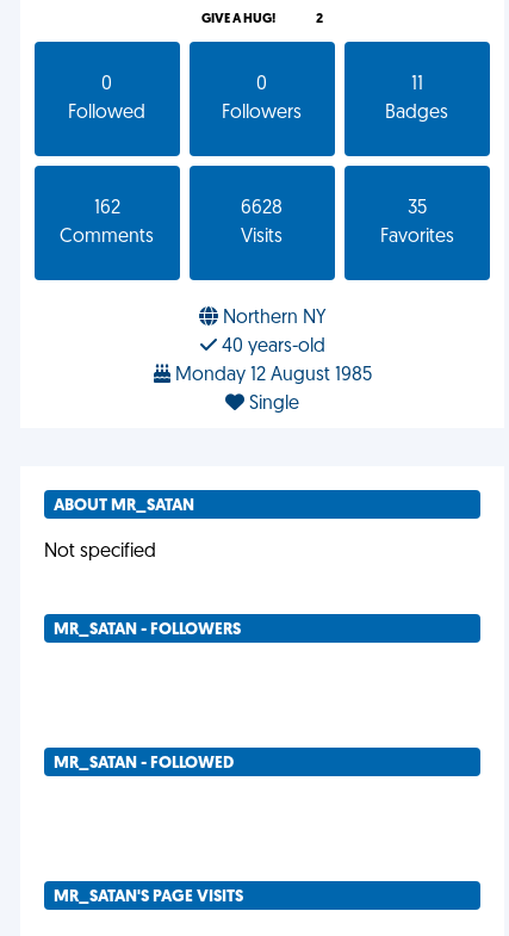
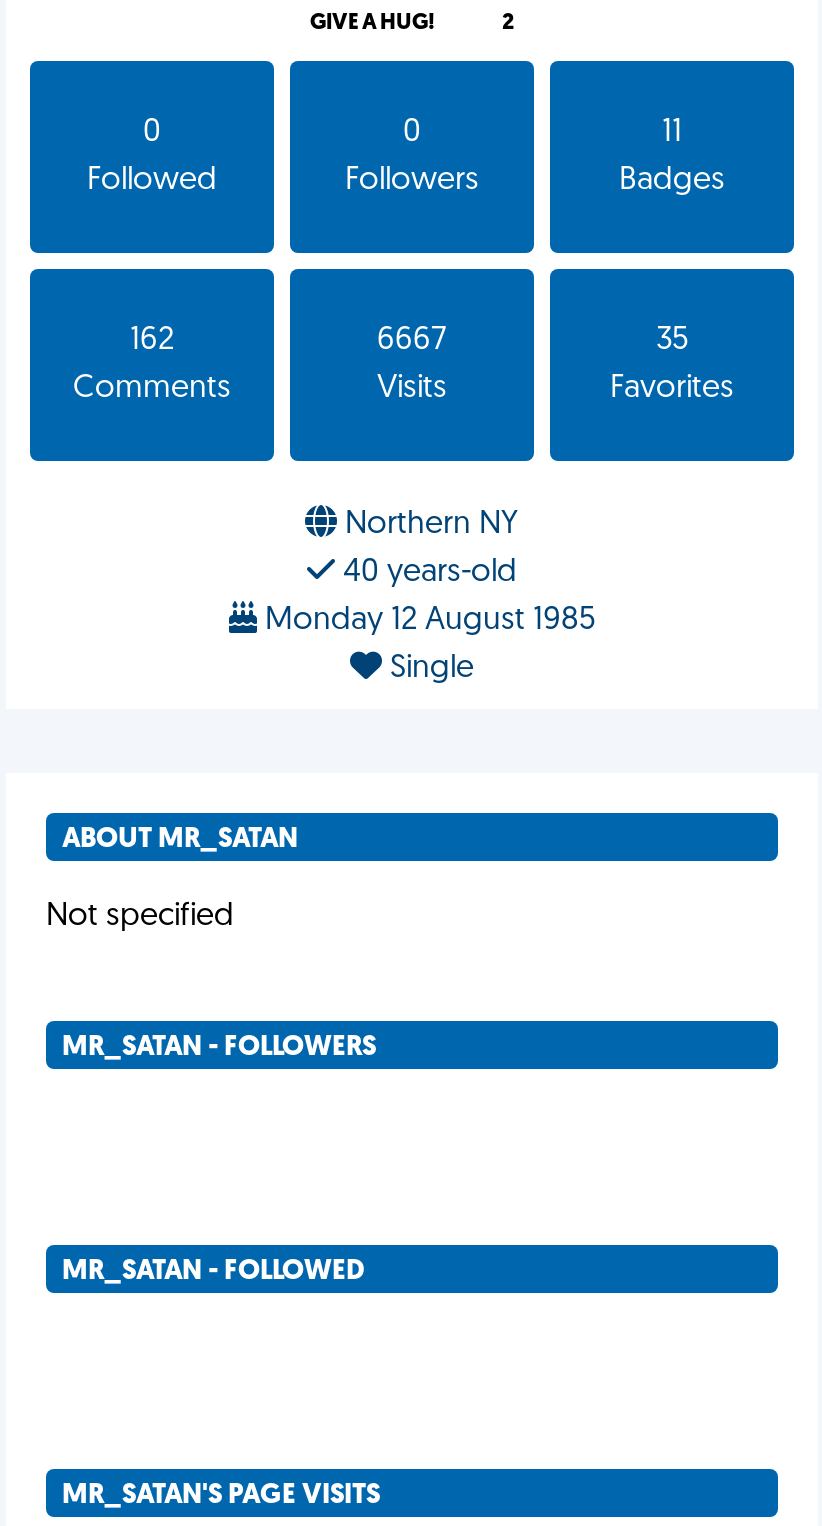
[241,199,283,218] 6628 -> [377,325,447,357] 6667

